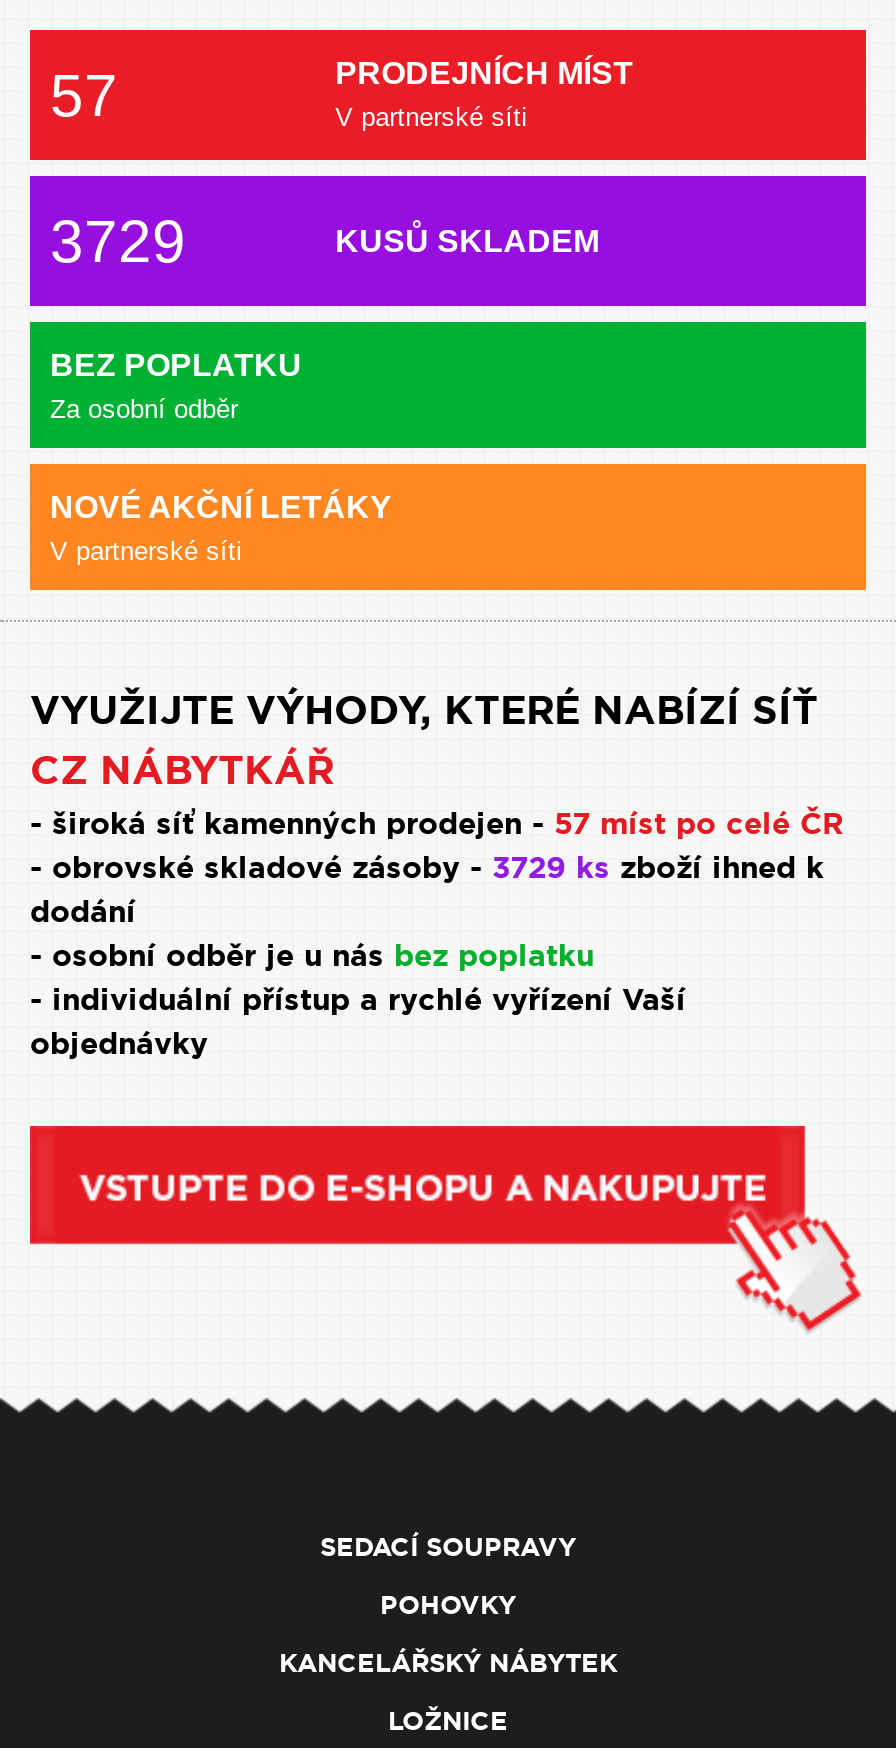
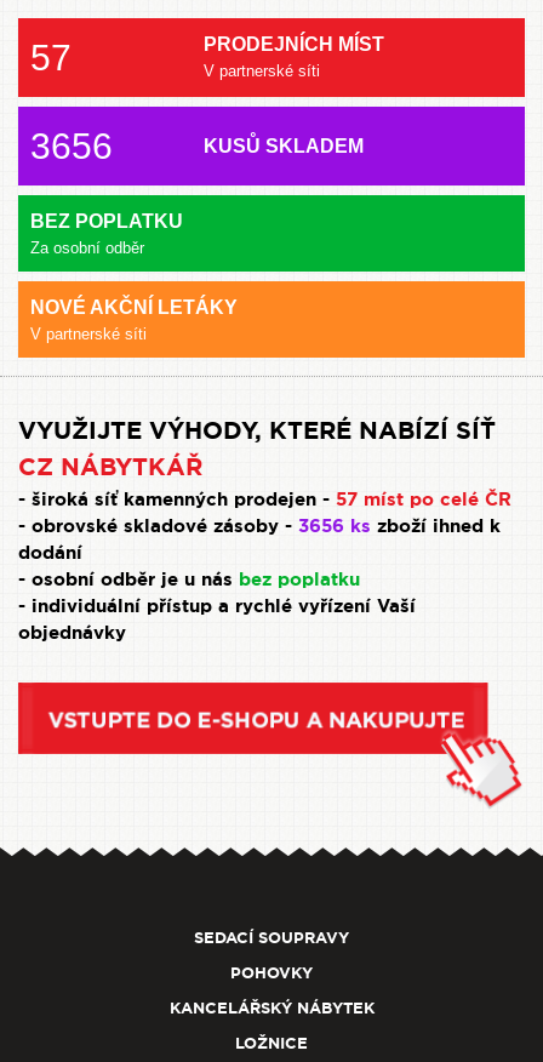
[50,208,186,274] 3729 -> [30,126,113,166] 3656
[30,848,824,888] - obrovské skladové zásoby - 3729 ks zboží ihned k -> [18,514,501,538] - obrovské skladové zásoby - 3656 ks zboží ihned k

